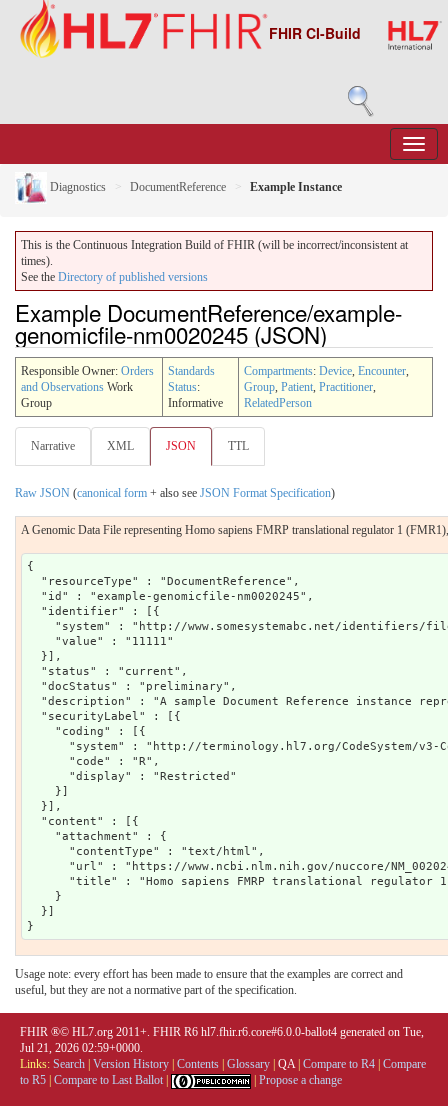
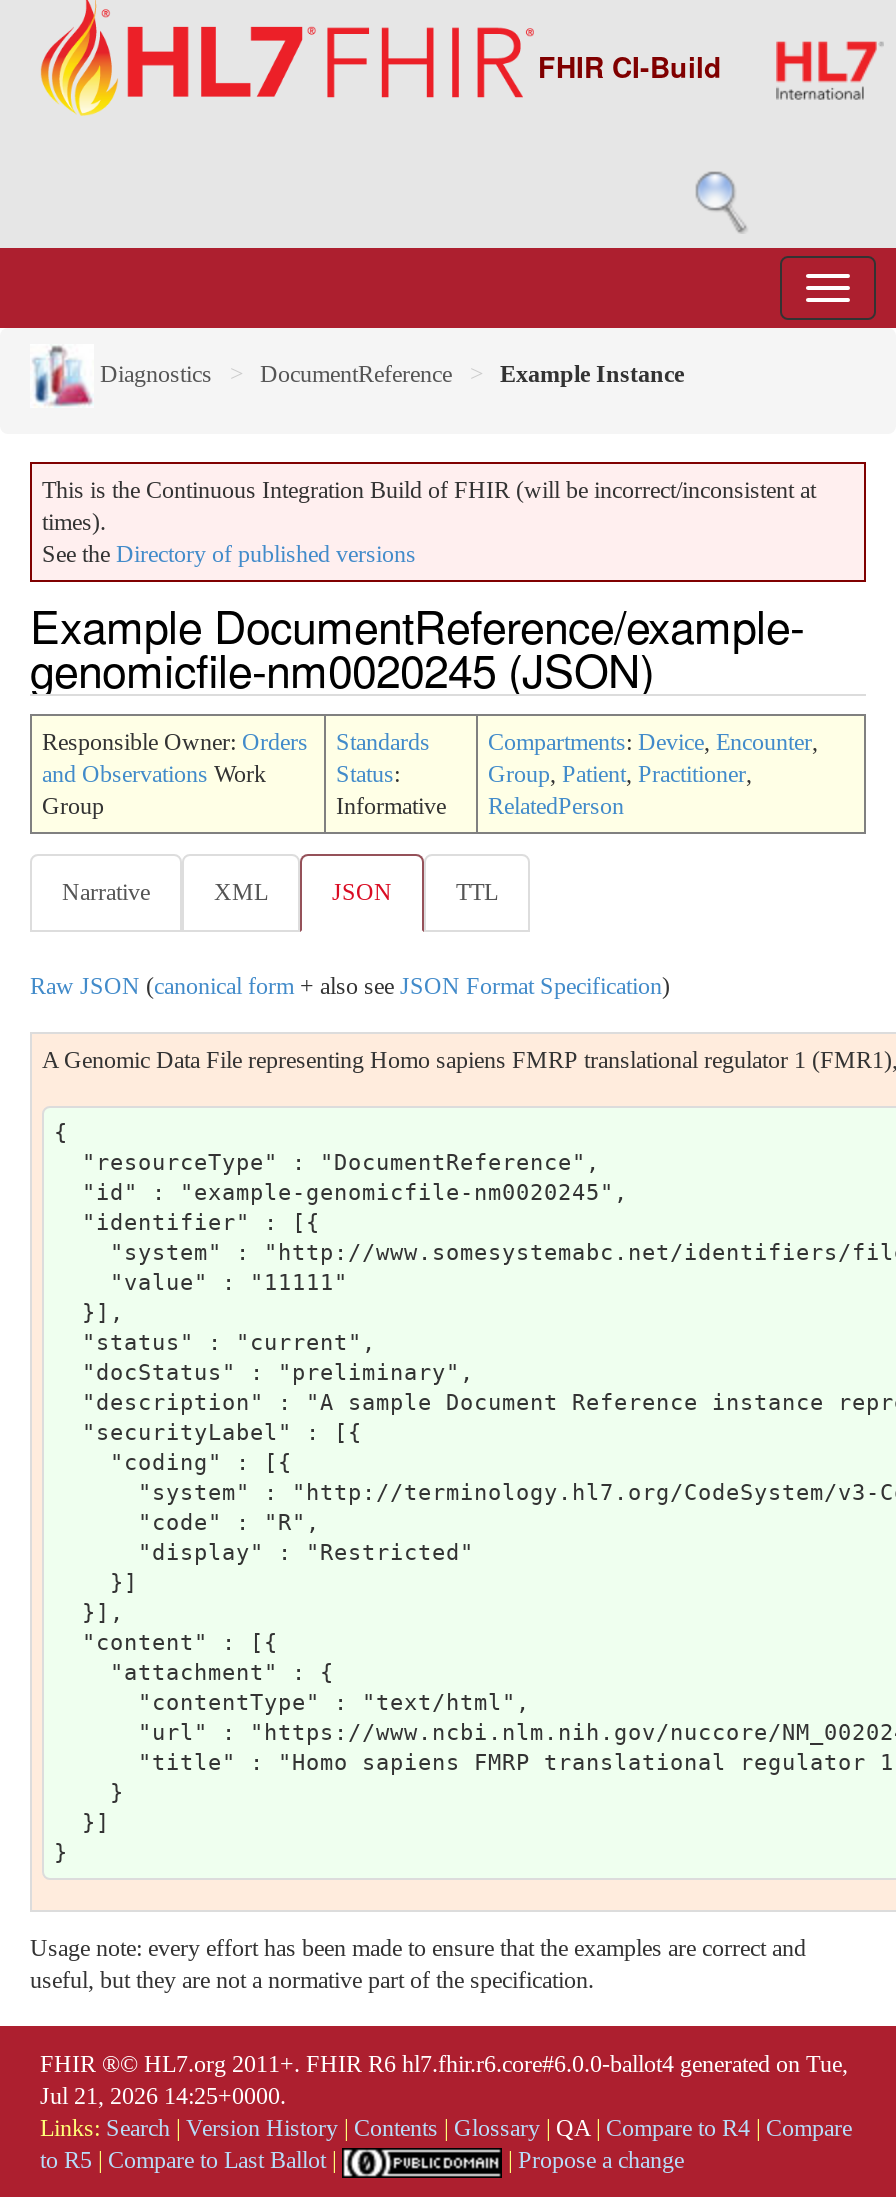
[20,1041,143,1055] Jul 21, 2026 02:59+0000. -> [40,2082,286,2110] Jul 21, 2026 14:25+0000.

